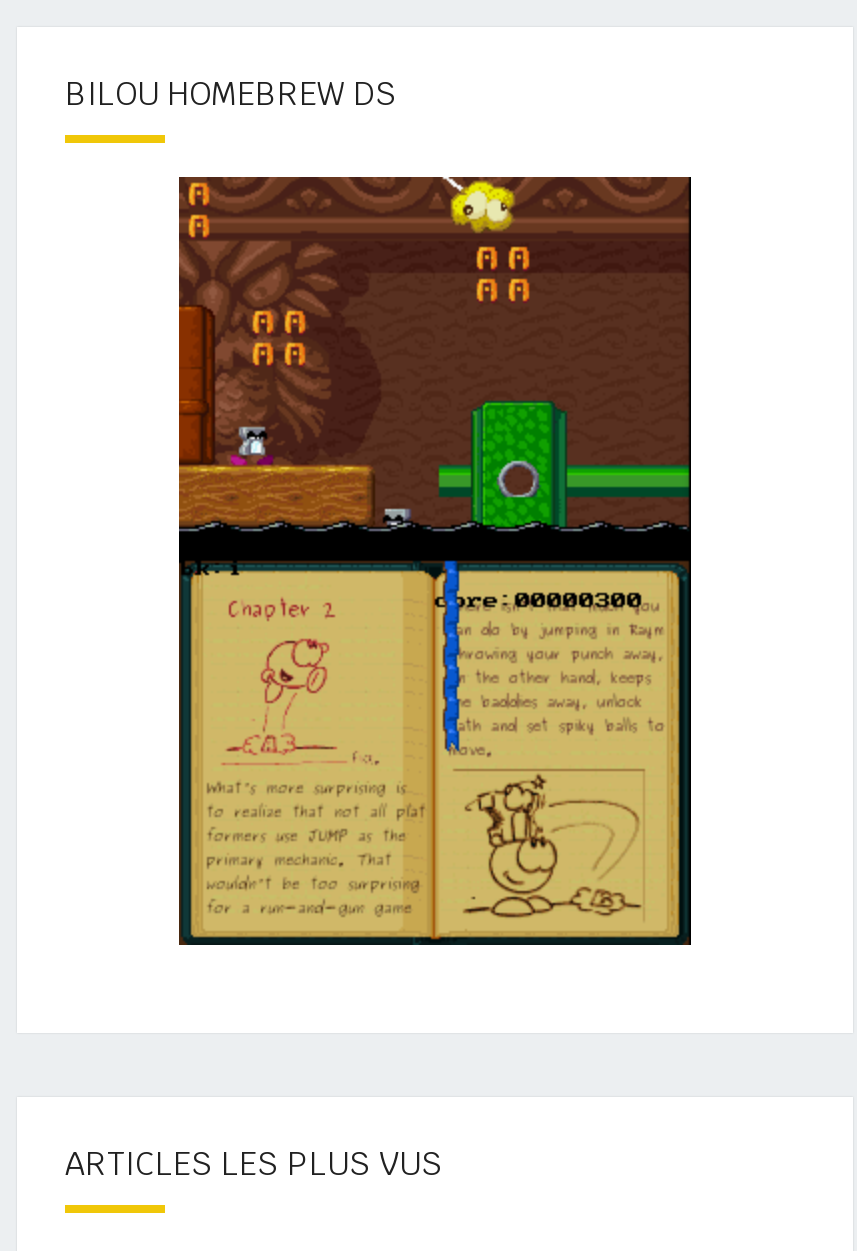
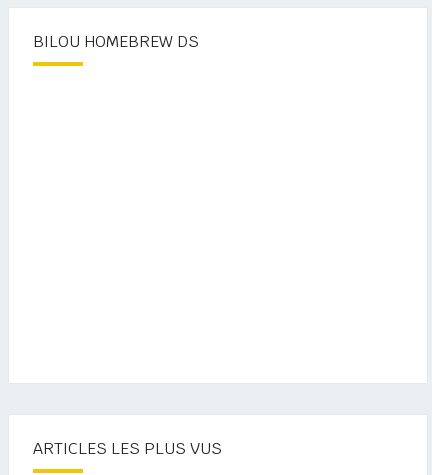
[177,175,693,947] [image] -> none

